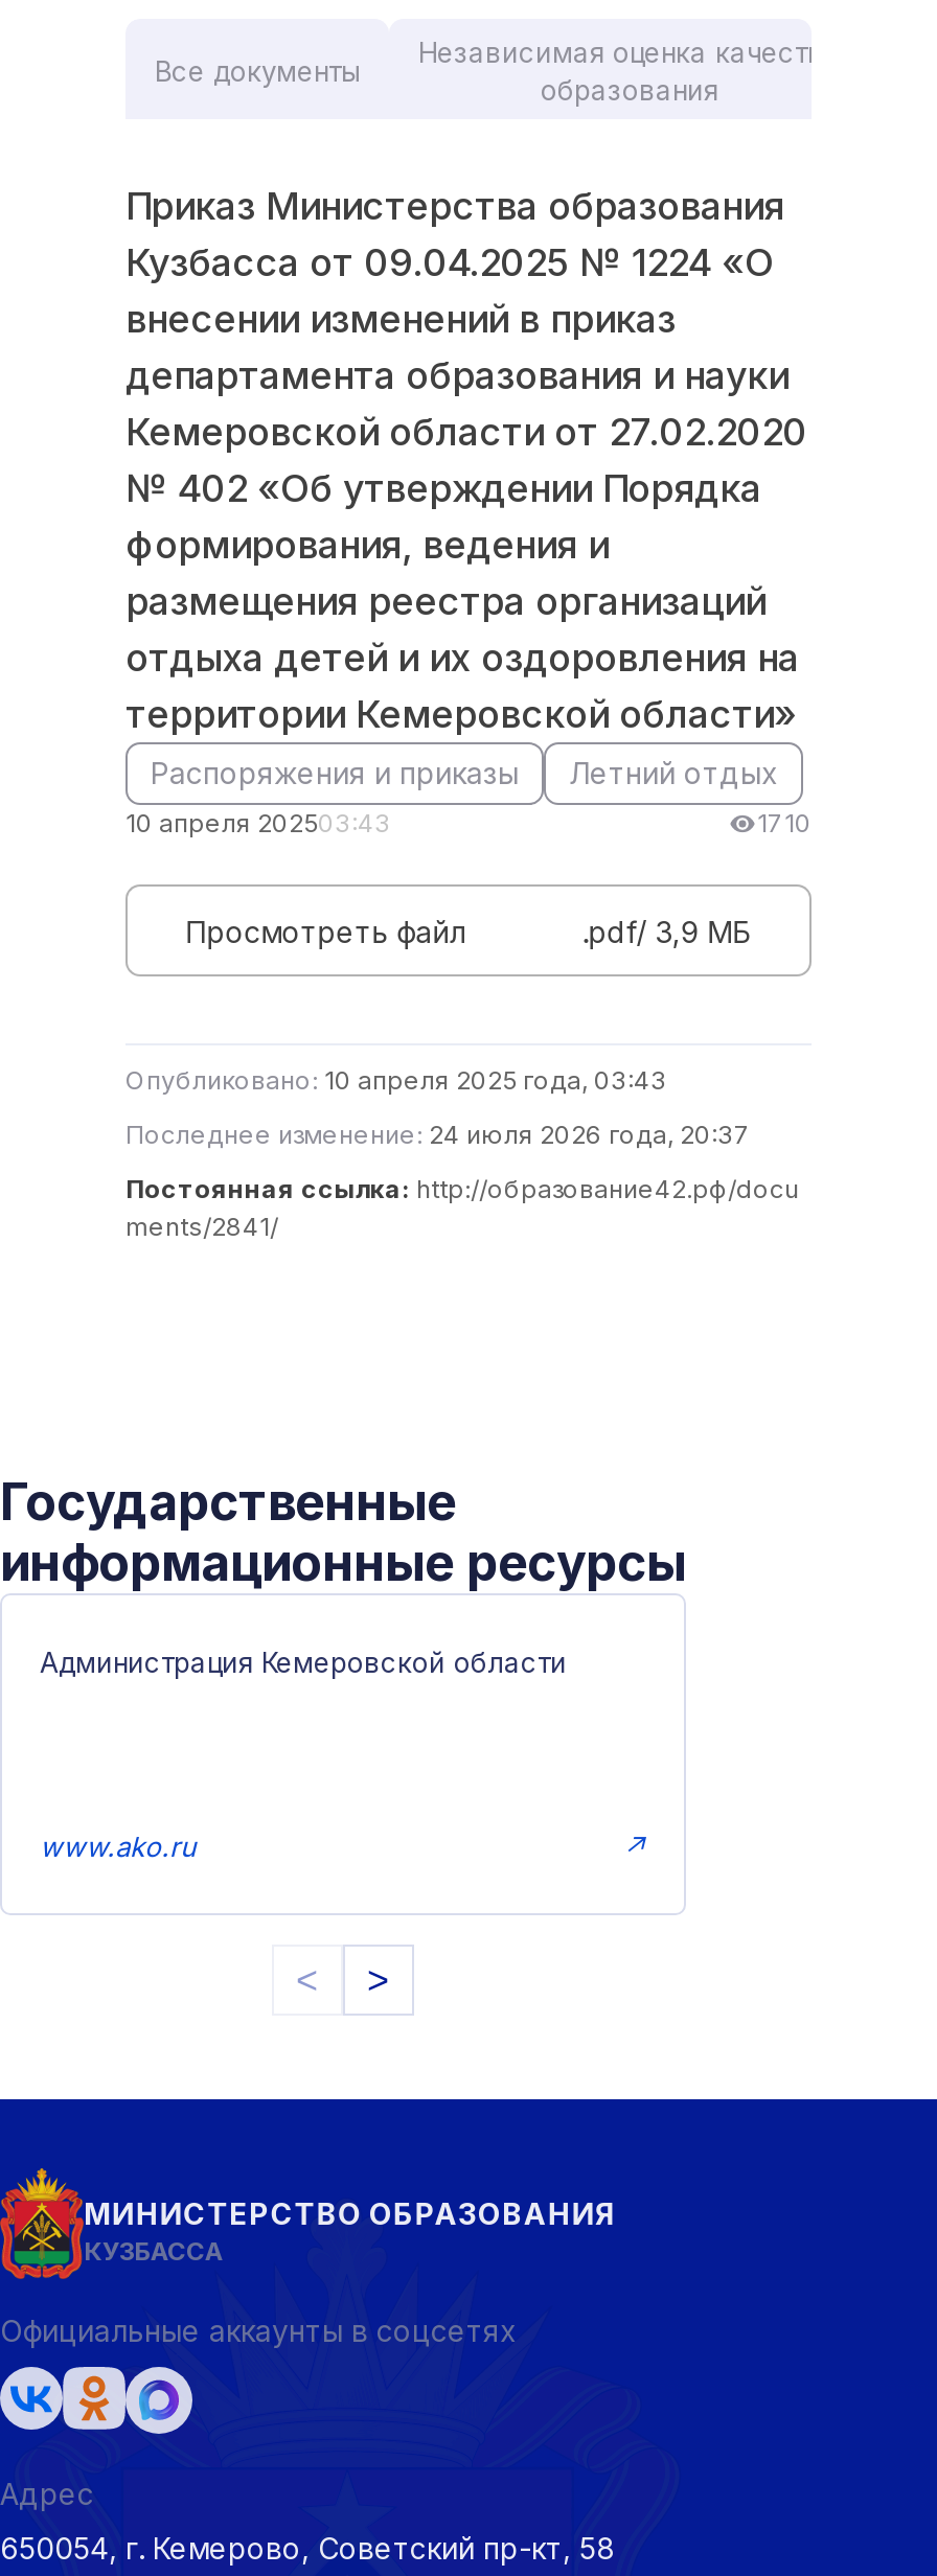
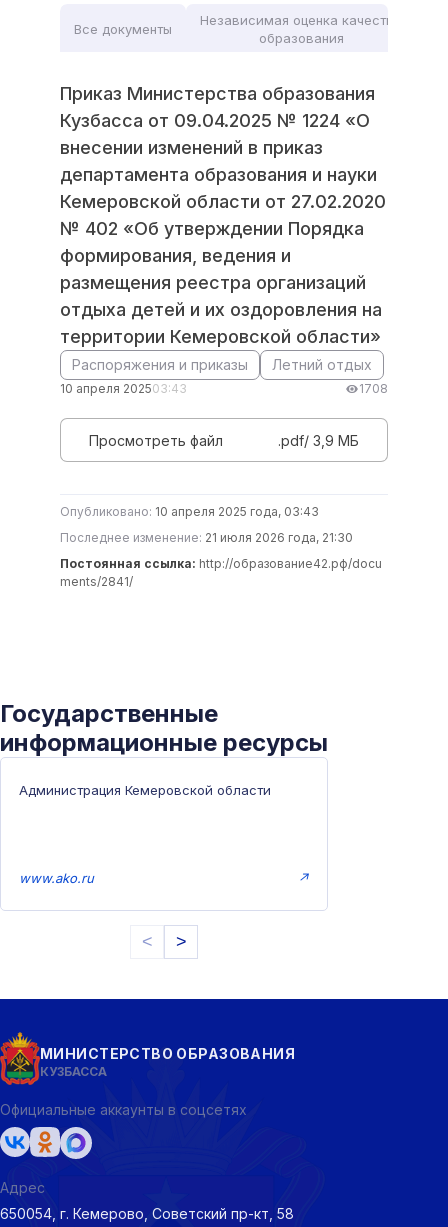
[757,807,812,838] 1710 -> [359,381,388,396] 1708
[125,1119,751,1150] Последнее изменение: 24 июля 2026 года, 20:37 -> [60,530,353,545] Последнее изменение: 21 июля 2026 года, 21:30

